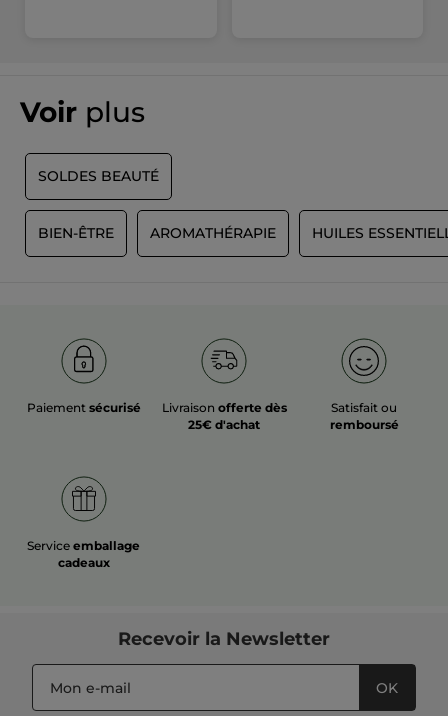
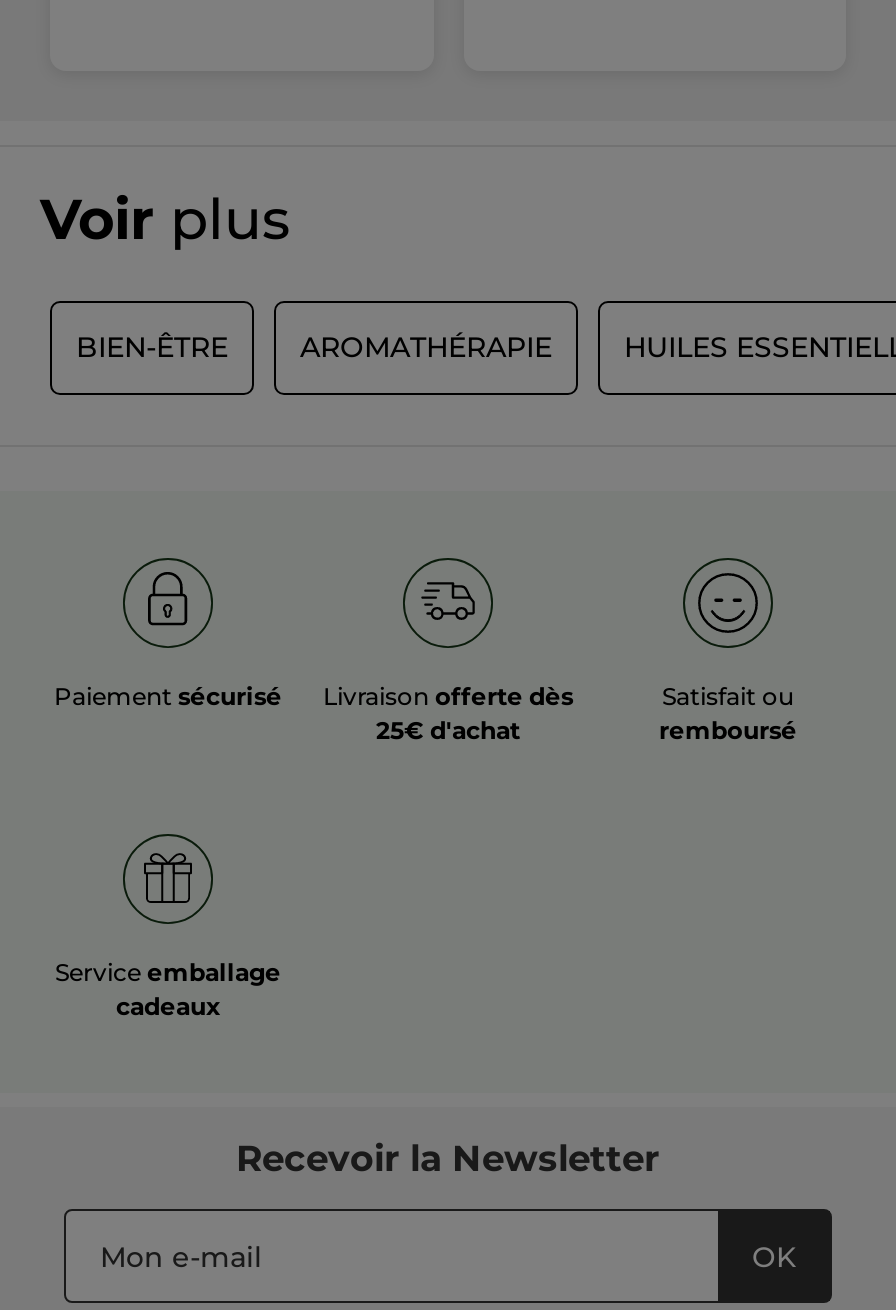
[38,167,159,185] SOLDES BEAUTÉ -> none

